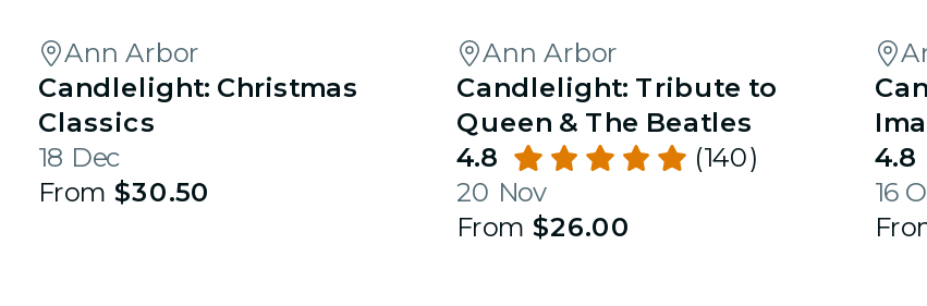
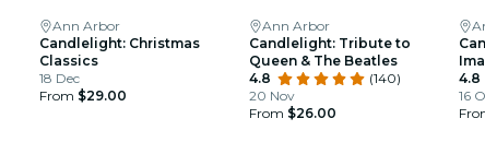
[38,175,210,208] From $30.50 -> [39,87,127,104] From $29.00

